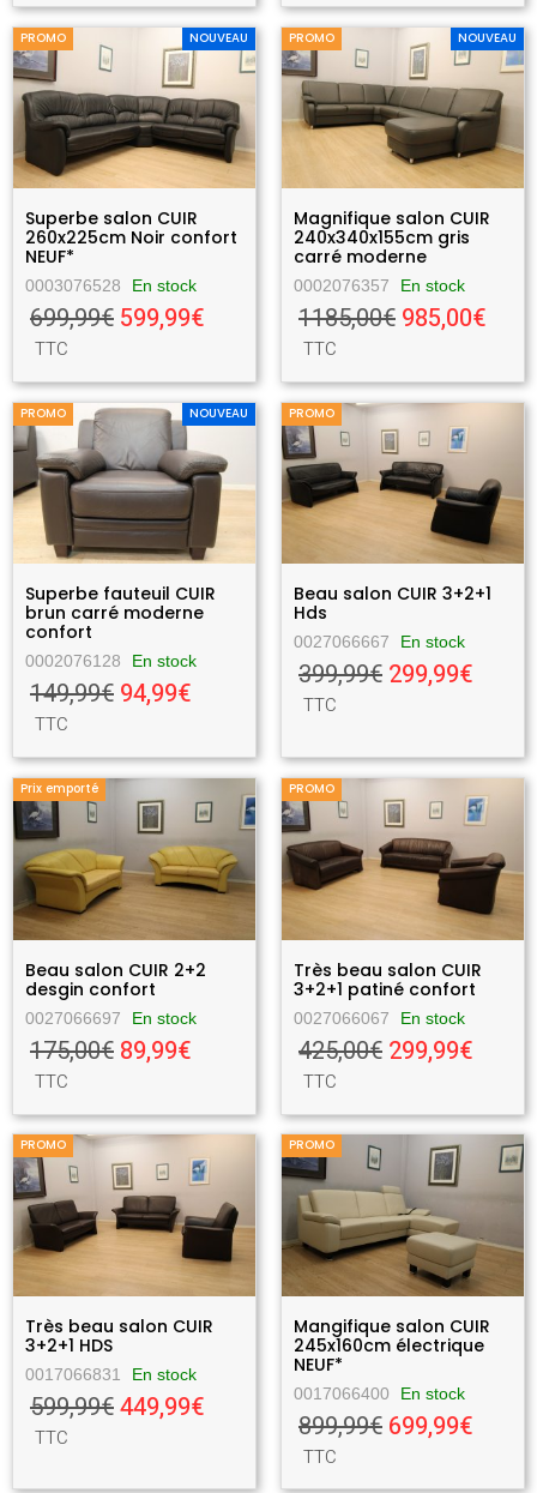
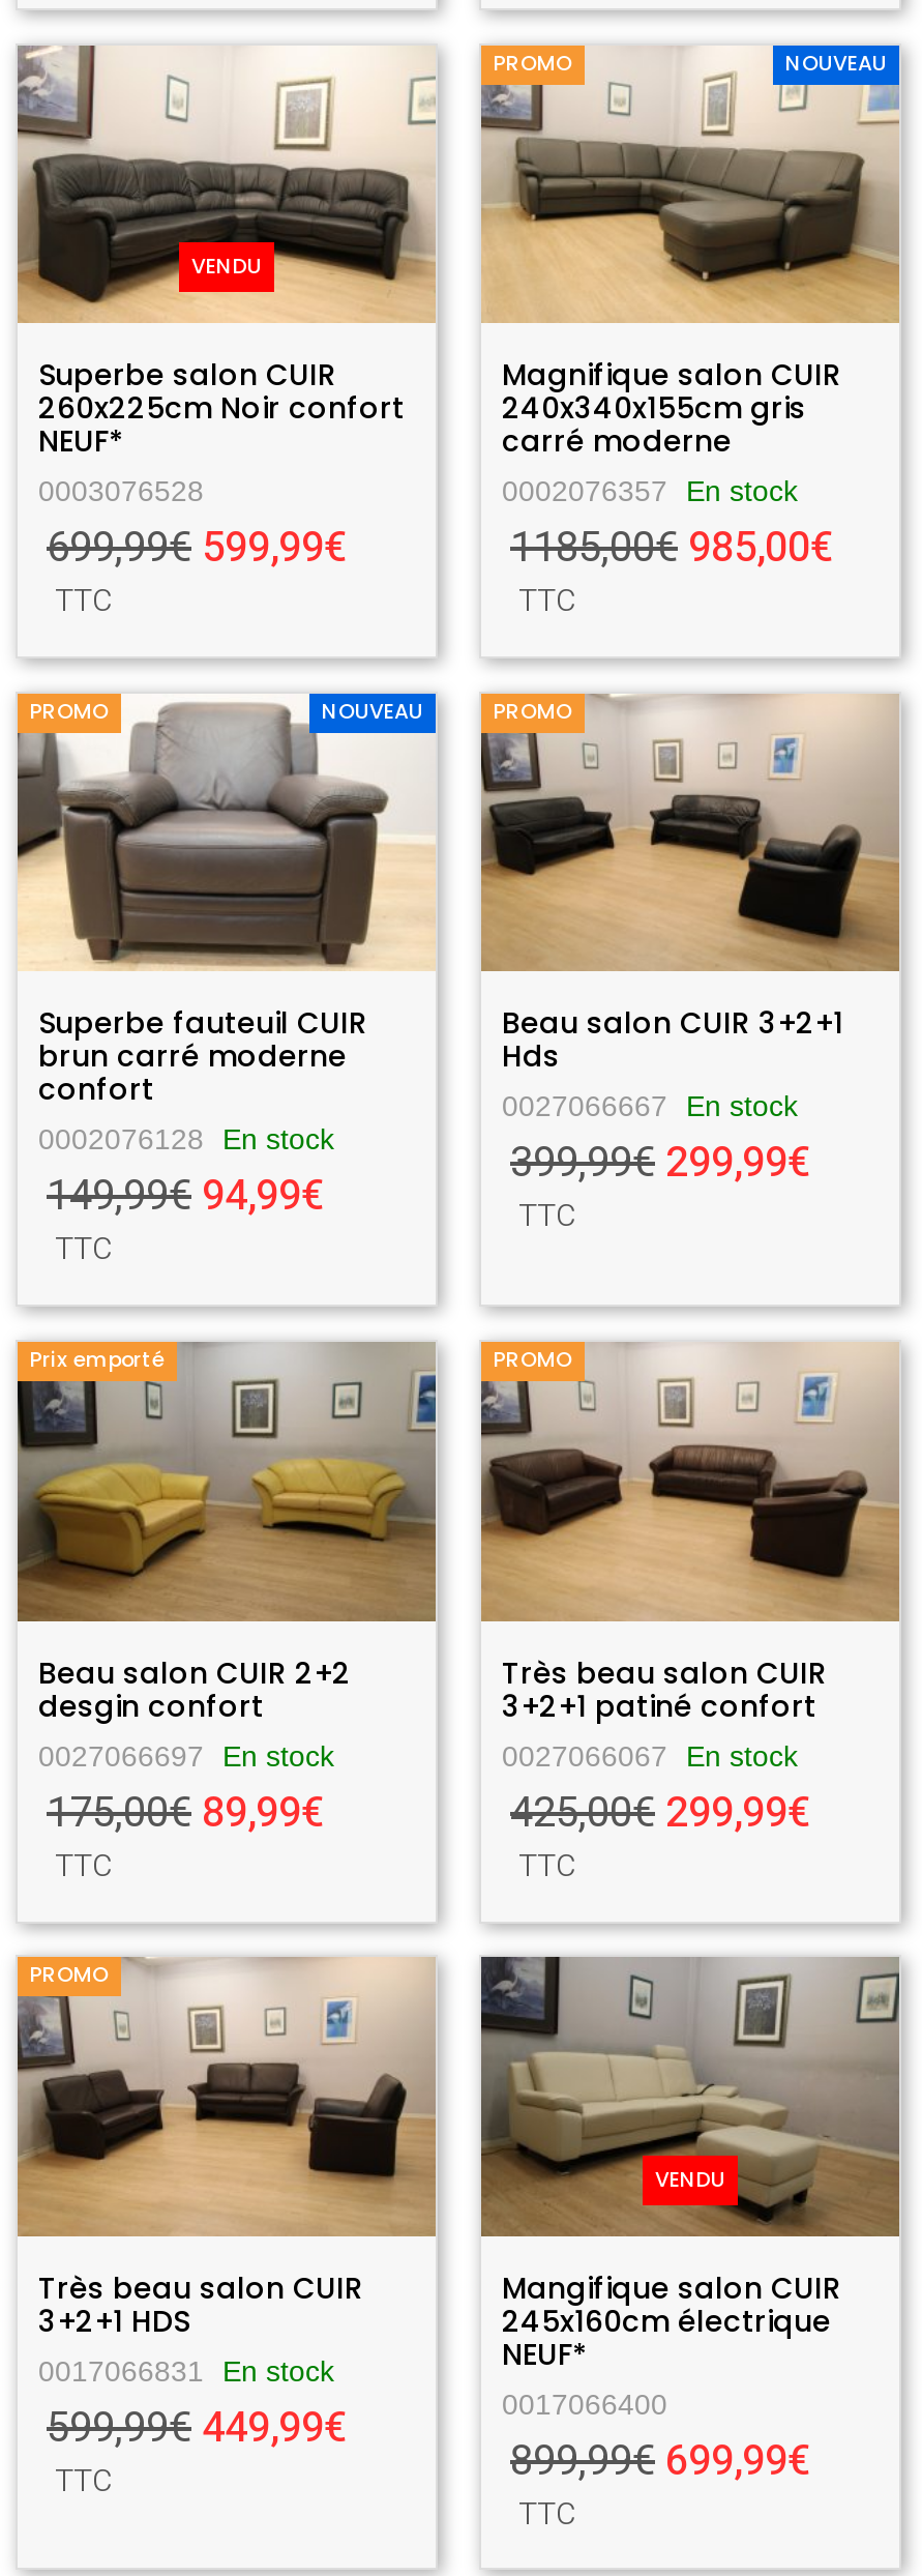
[20,29,248,47] PROMO | NOUVEAU -> [191,251,262,282] VENDU
[25,276,197,295] 0003076528 En stock -> [38,475,204,508] 0003076528
[289,1136,334,1154] PROMO -> [655,2163,725,2194] VENDU
[294,1383,465,1403] 0017066400 En stock -> [502,2387,667,2420] 0017066400

